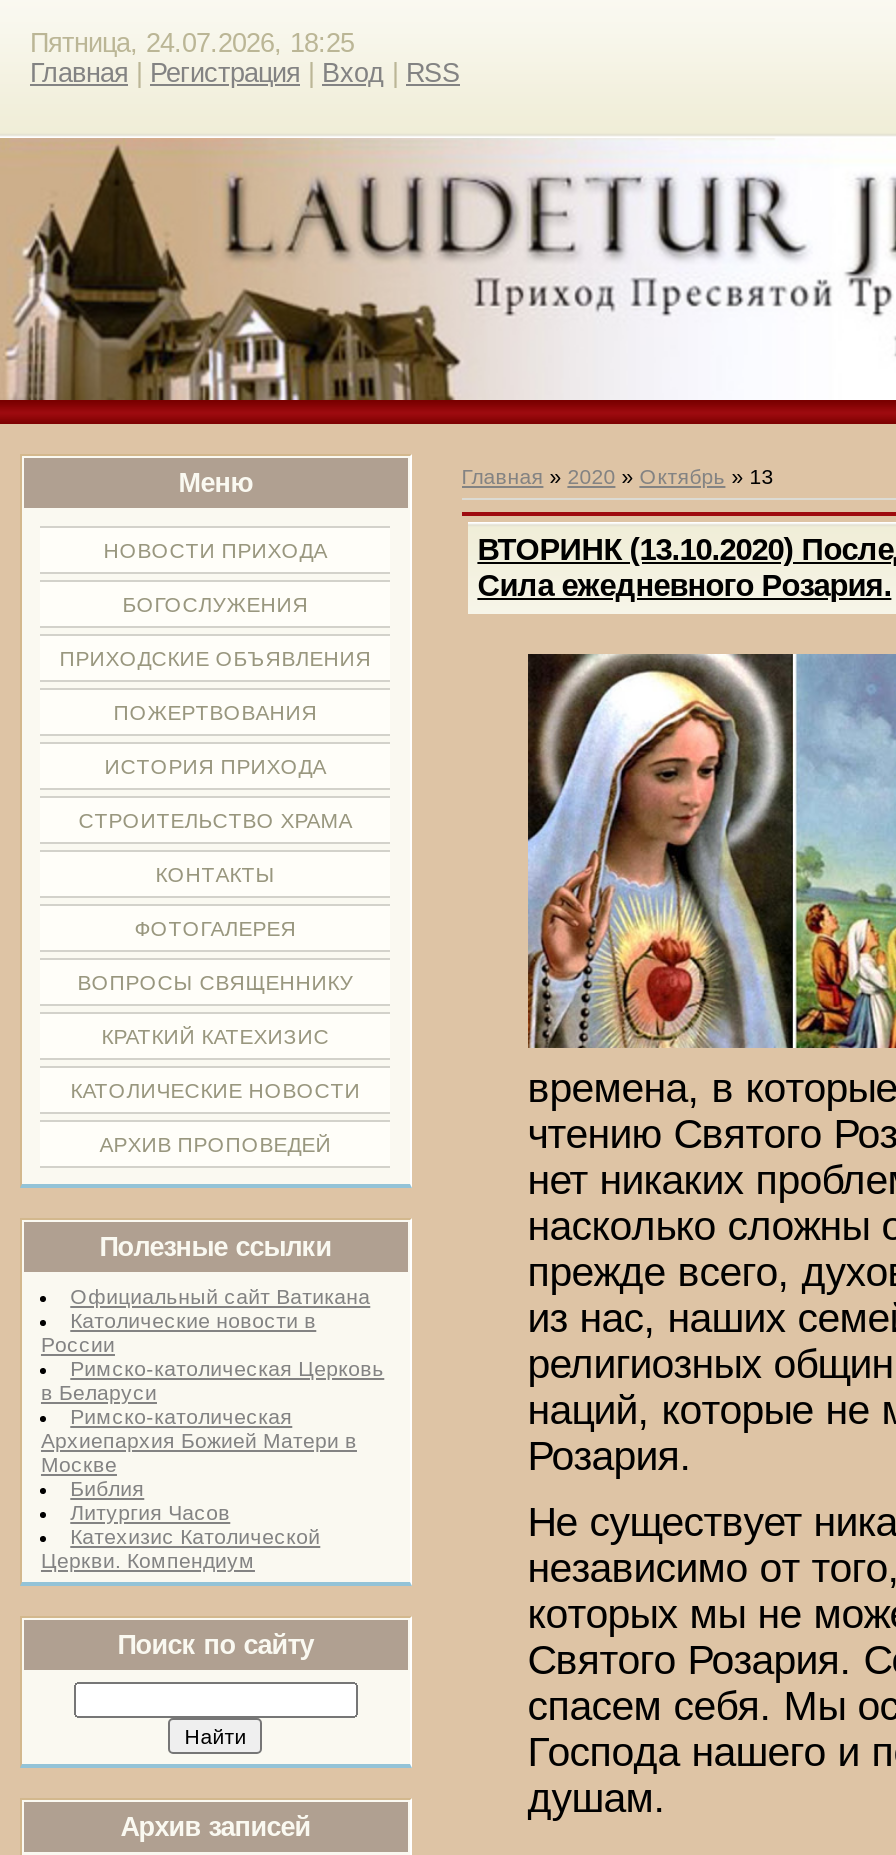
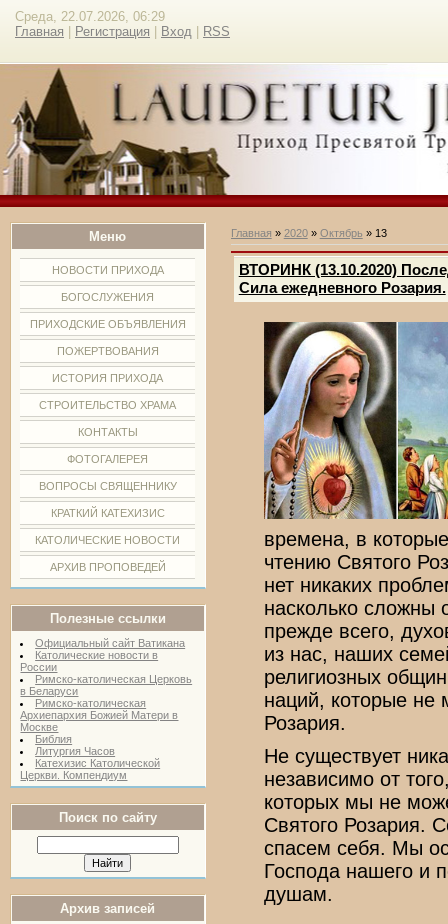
[30,28,354,58] Пятница, 24.07.2026, 18:25 -> [15,9,165,24] Среда, 22.07.2026, 06:29

